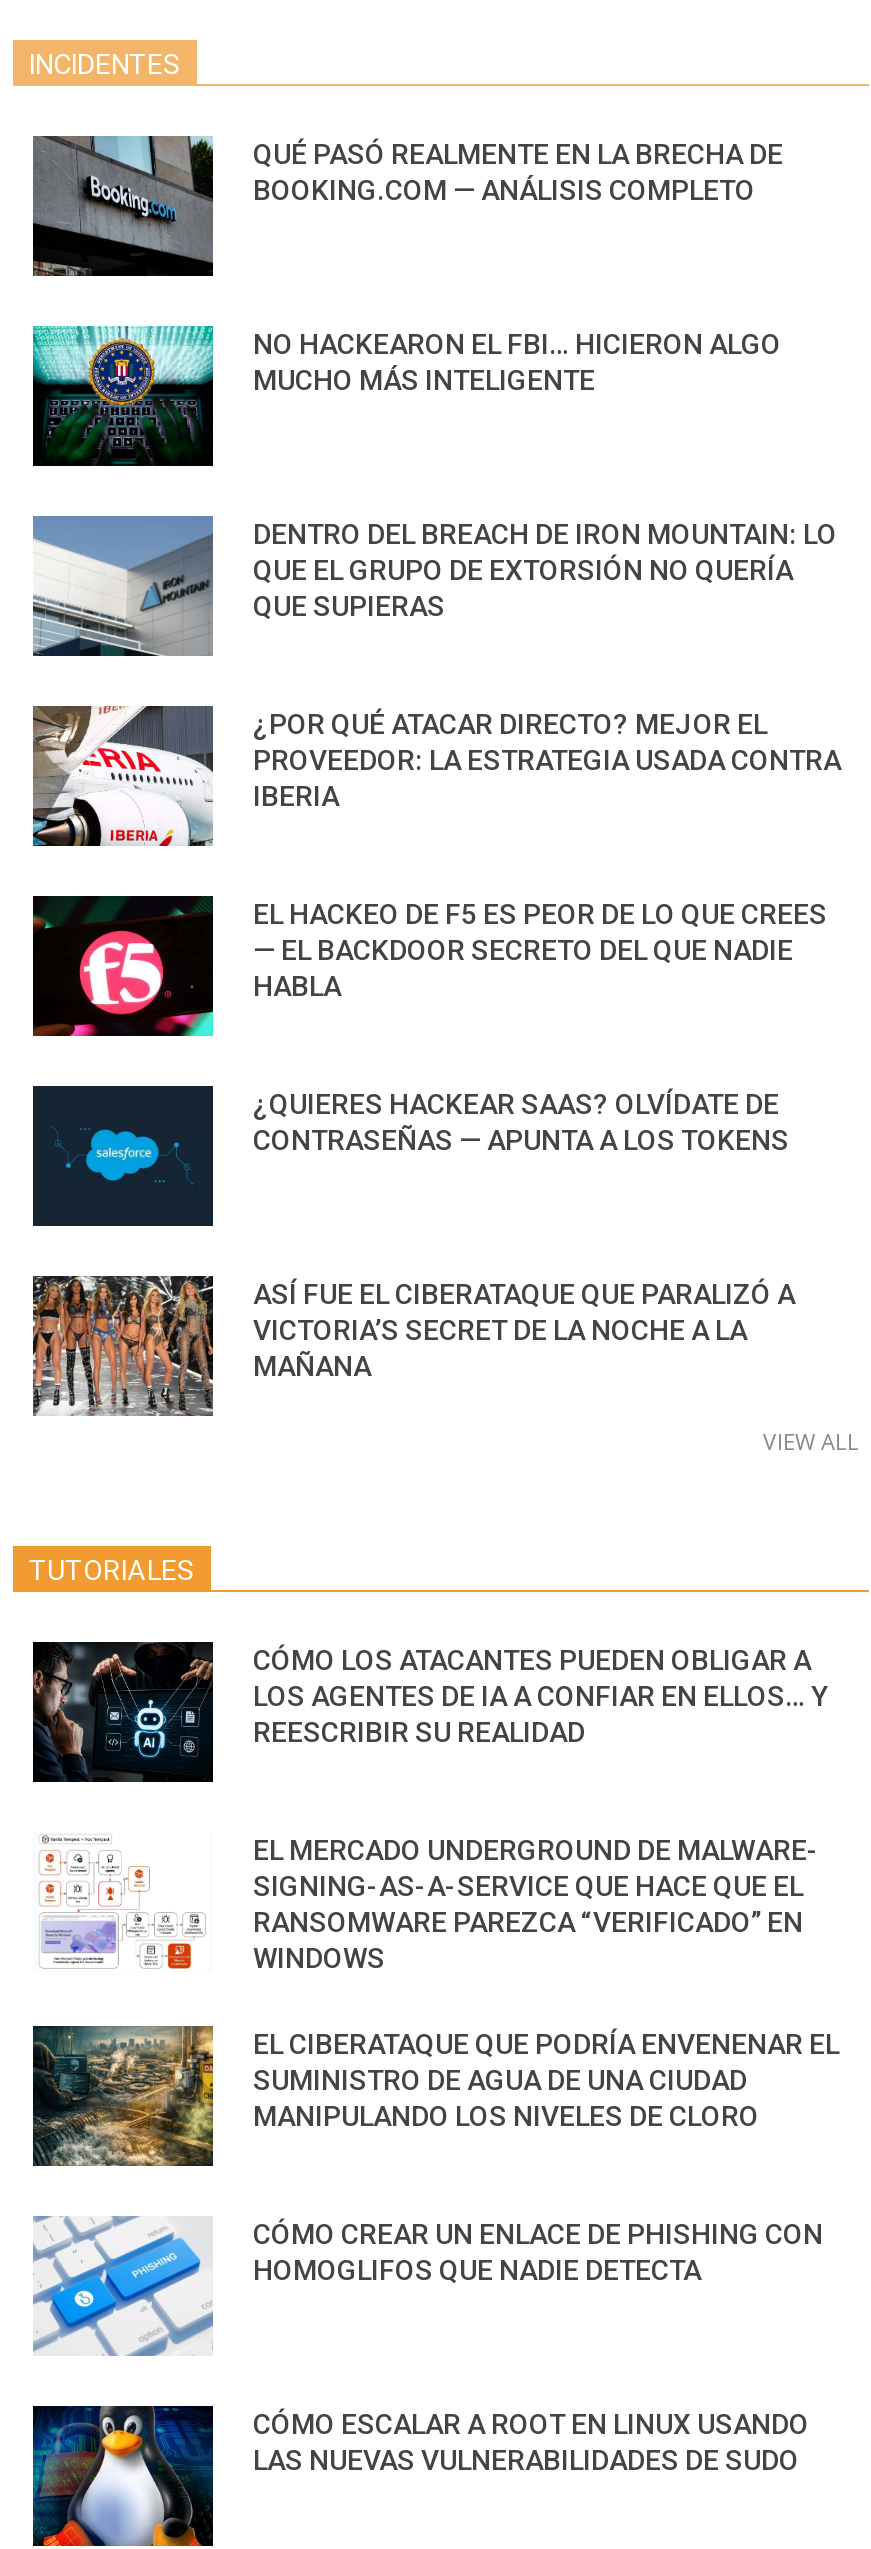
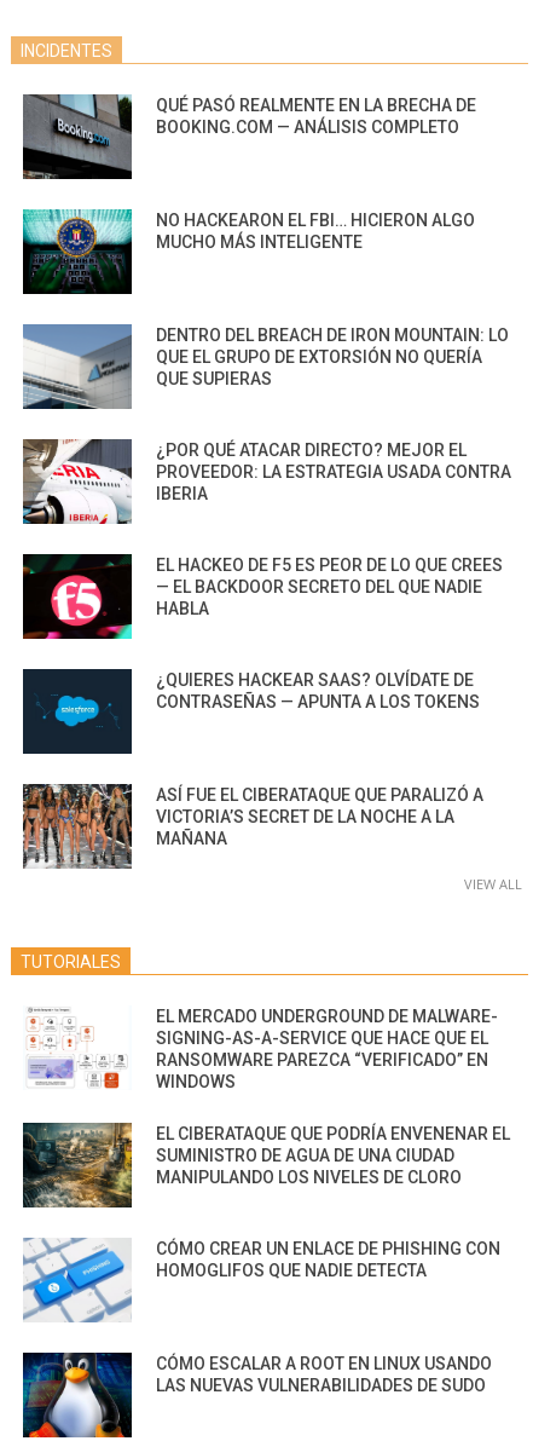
[31,1640,827,1784] [image] | CÓMO LOS ATACANTES PUEDEN OBLIGAR A | LOS AGENTES DE IA A CONFIAR EN ELLOS… Y | REESCRIBIR SU REALIDAD -> none

